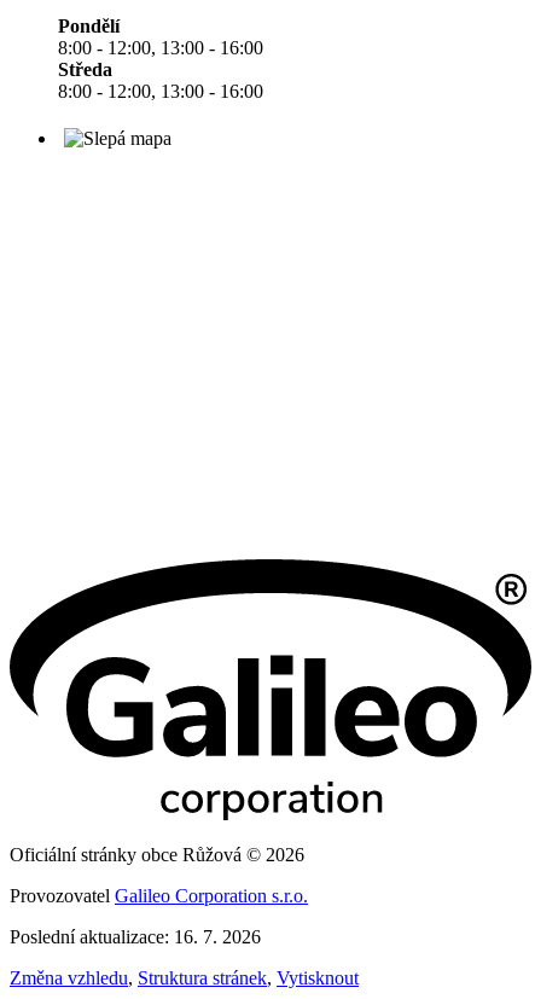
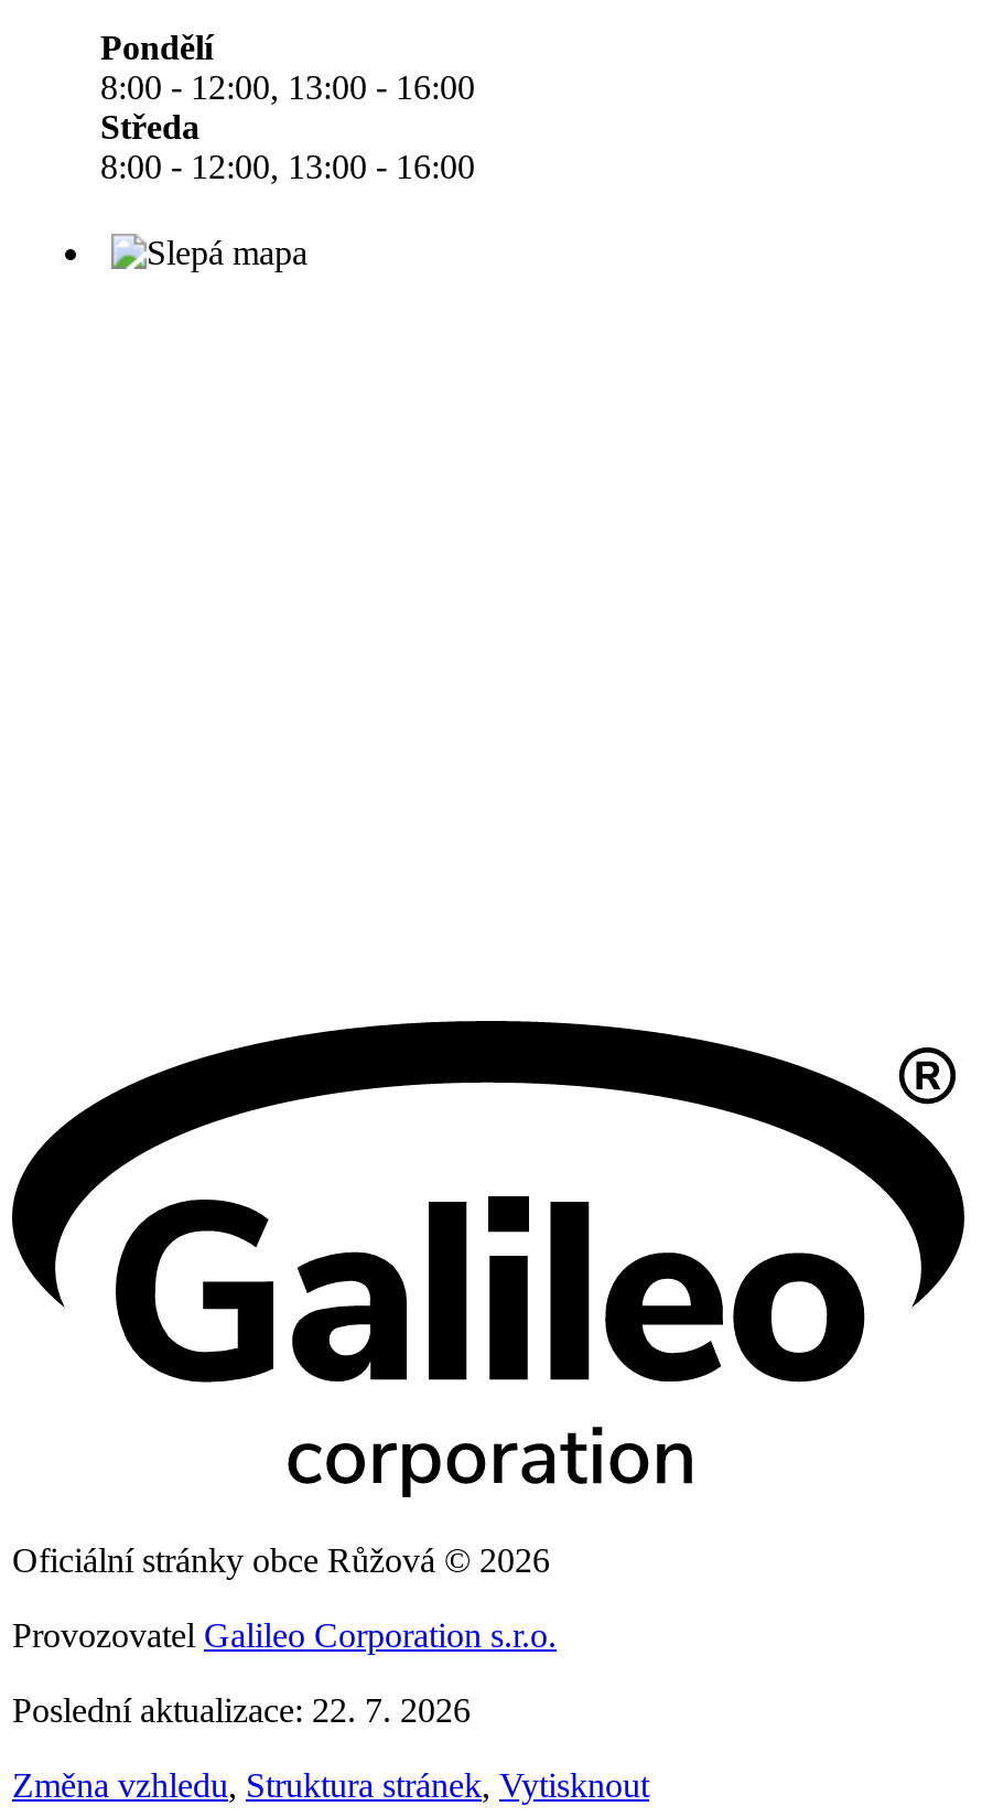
[10,926,261,947] Poslední aktualizace: 16. 7. 2026 -> [12,1690,471,1728] Poslední aktualizace: 22. 7. 2026

